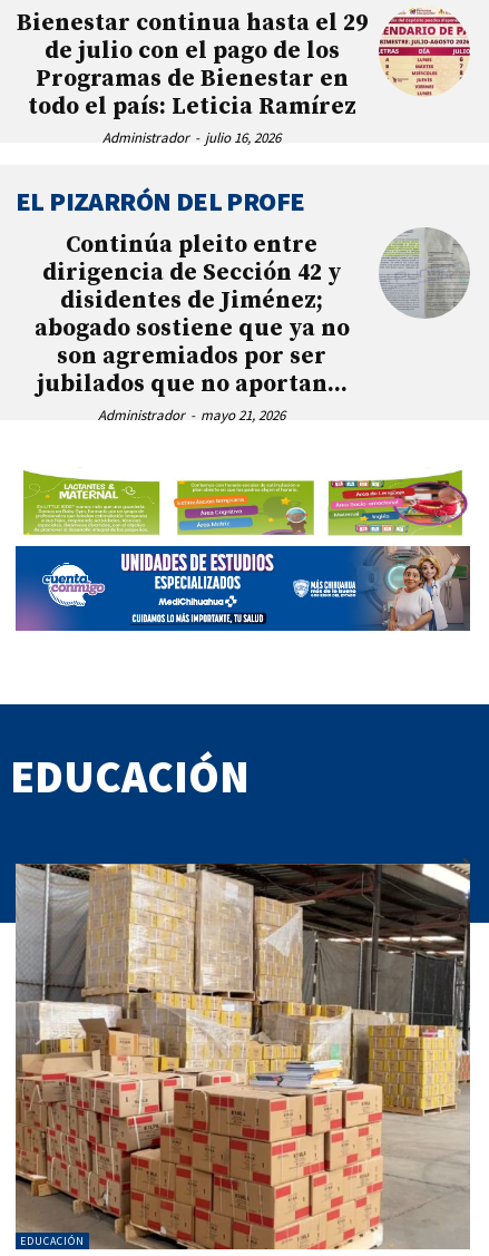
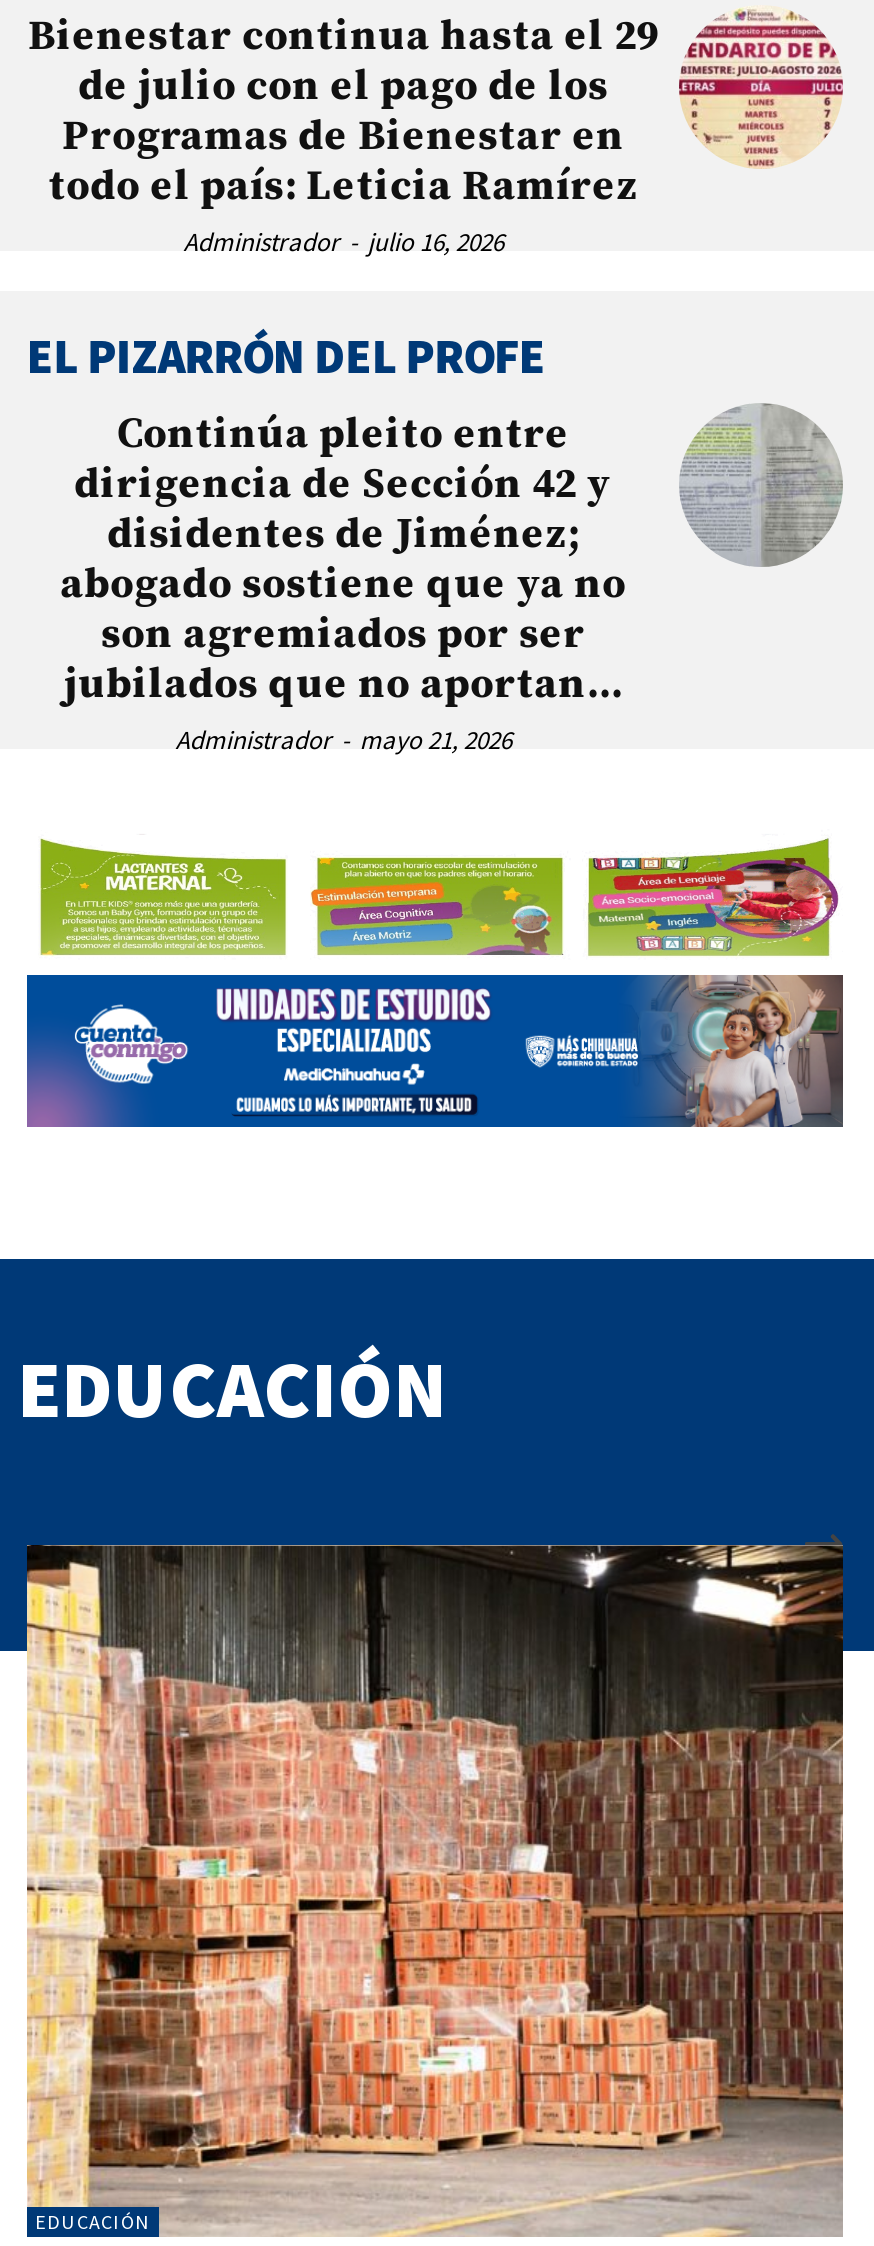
[14,863,471,1250] [image] -> [25,1543,845,2237] [image]

